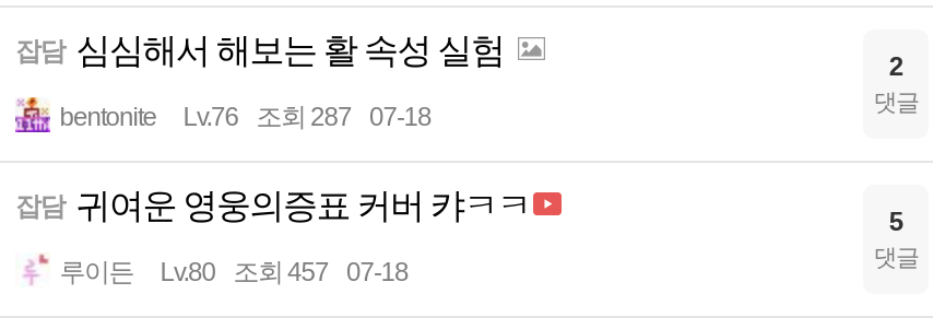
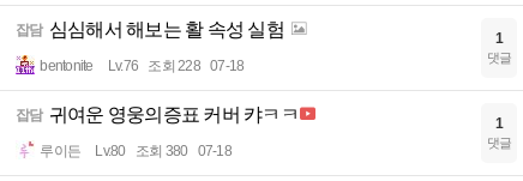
[889,51,903,82] 2 -> [495,30,503,47] 1
[59,102,431,132] bentonite Lv.76 조회 287 07-18 -> [40,58,244,74] bentonite Lv.76 조회 228 07-18
[889,207,903,237] 5 -> [495,115,503,132] 1
[59,257,408,287] 루이든 Lv.80 조회 457 07-18 -> [40,143,231,159] 루이든 Lv.80 조회 380 07-18

